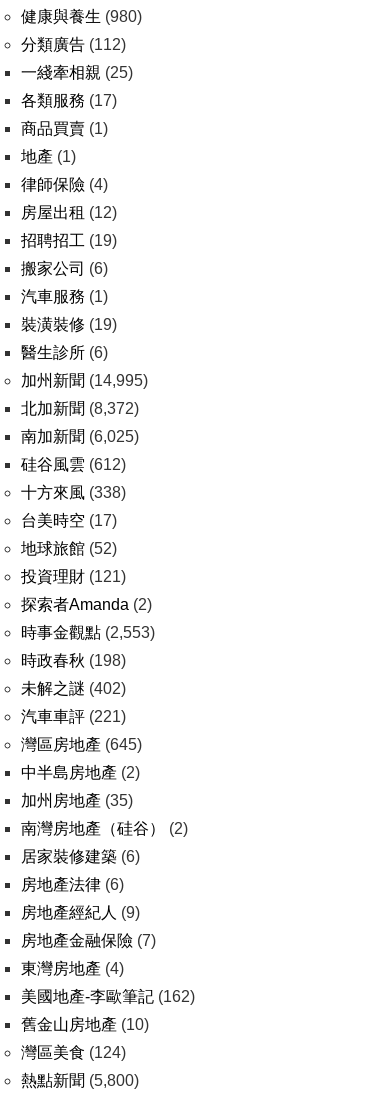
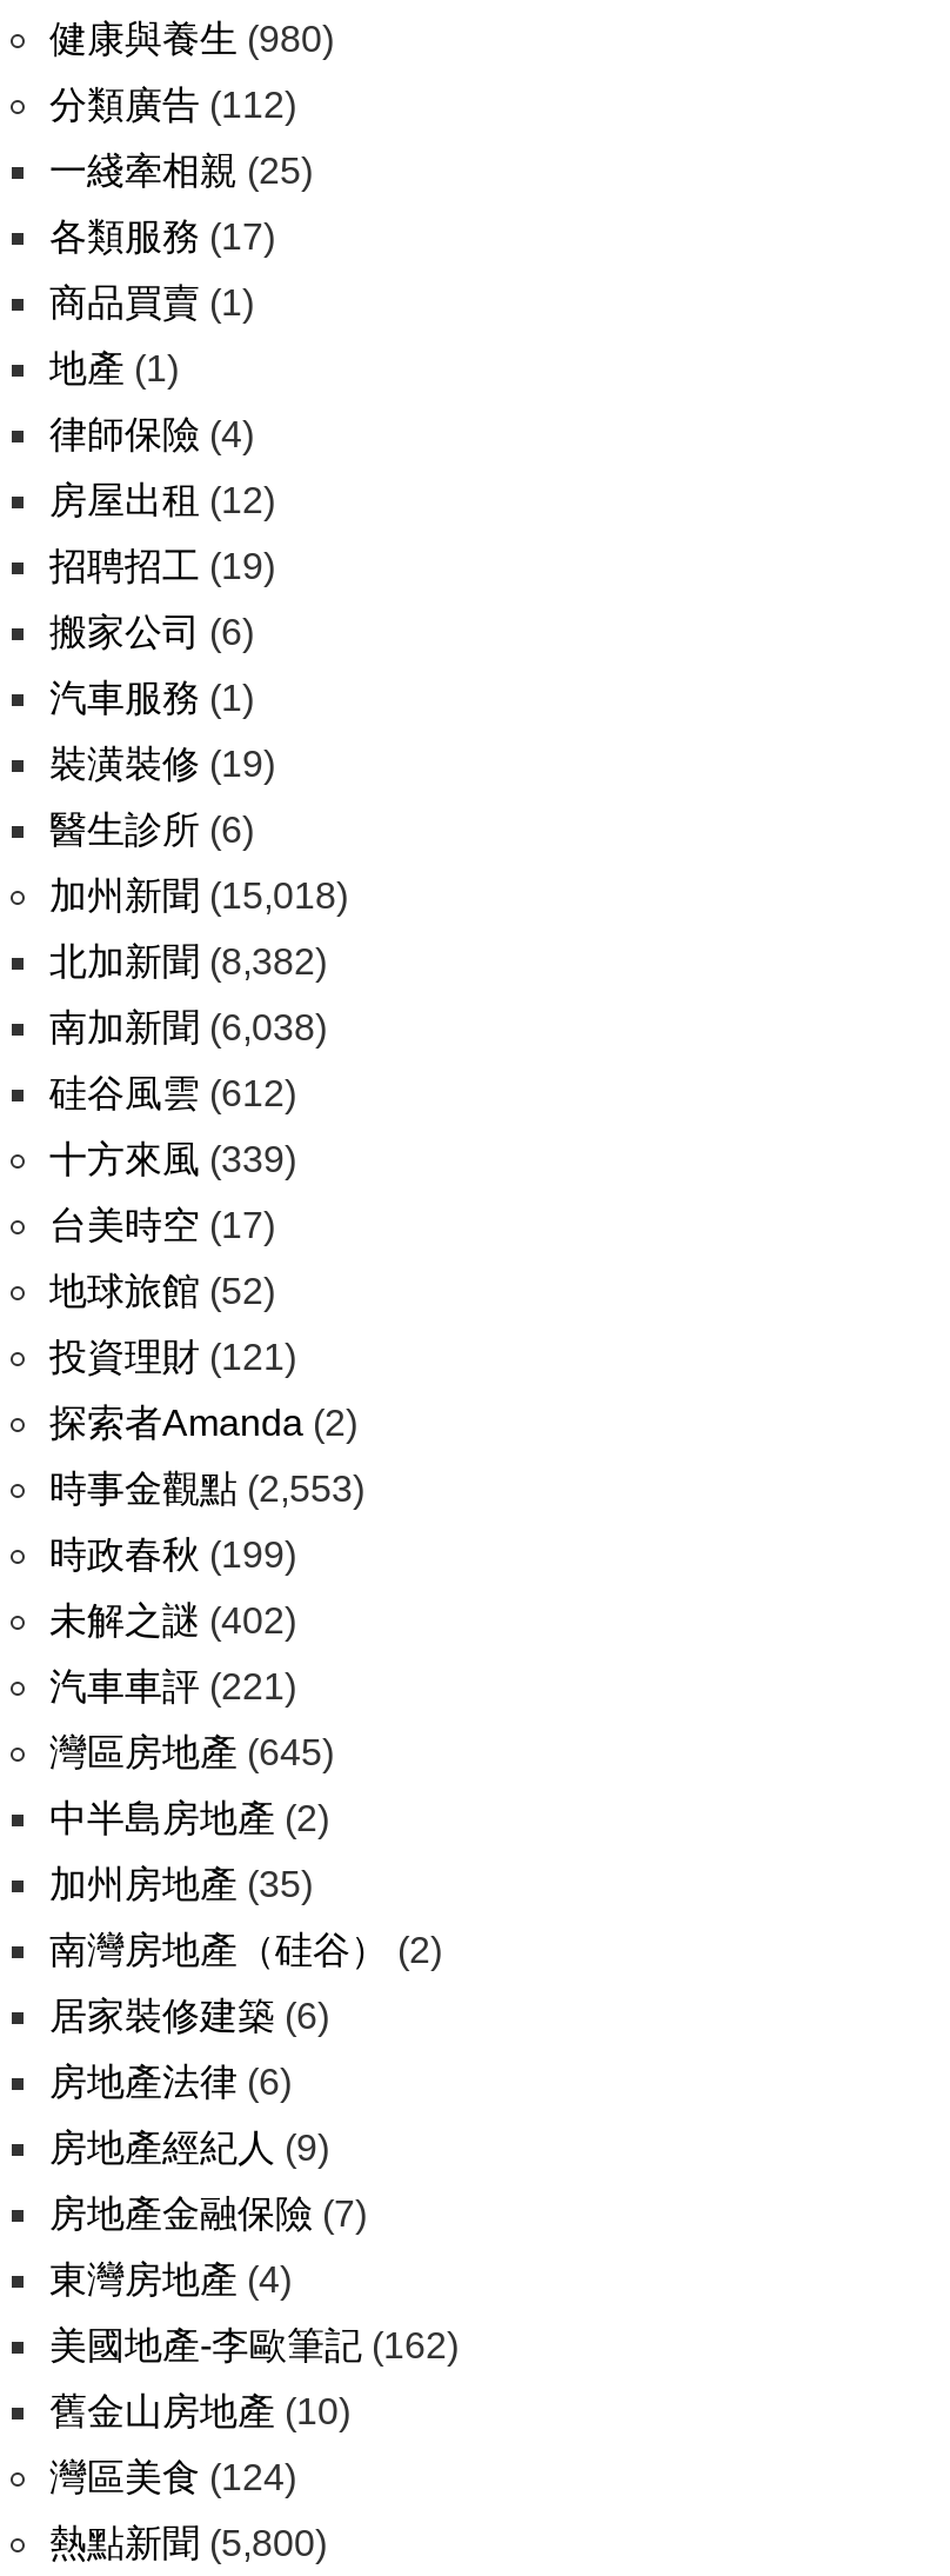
[21,372,148,389] 加州新聞(14,995) -> [49,876,348,916] 加州新聞(15,018)
[21,400,139,417] 北加新聞(8,372) -> [49,941,327,981] 北加新聞(8,382)
[21,428,139,445] 南加新聞(6,025) -> [49,1007,327,1047] 南加新聞(6,038)
[21,484,126,501] 十方來風(338) -> [49,1139,296,1179] 十方來風(339)
[21,652,126,669] 時政春秋(198) -> [49,1535,296,1575] 時政春秋(199)

